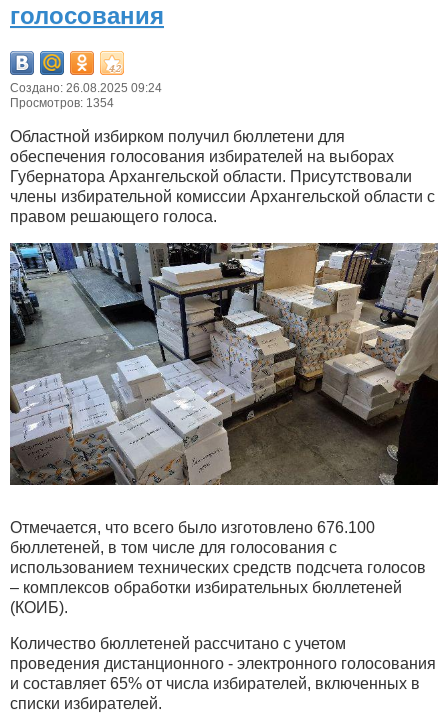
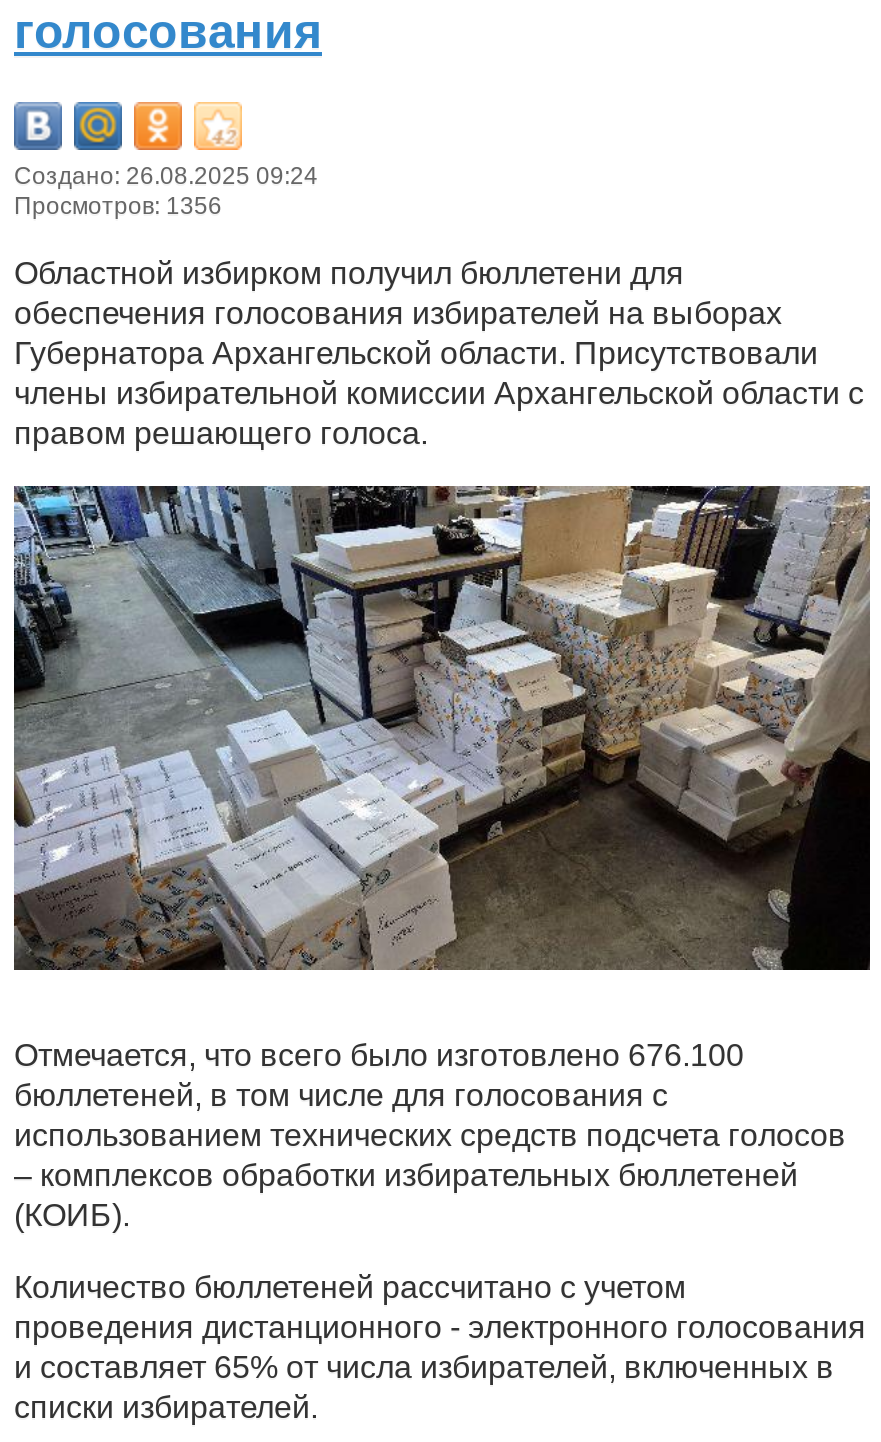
[10,96,114,110] Просмотров: 1354 -> [14,192,222,220] Просмотров: 1356

